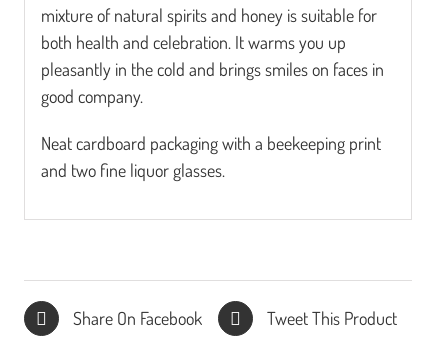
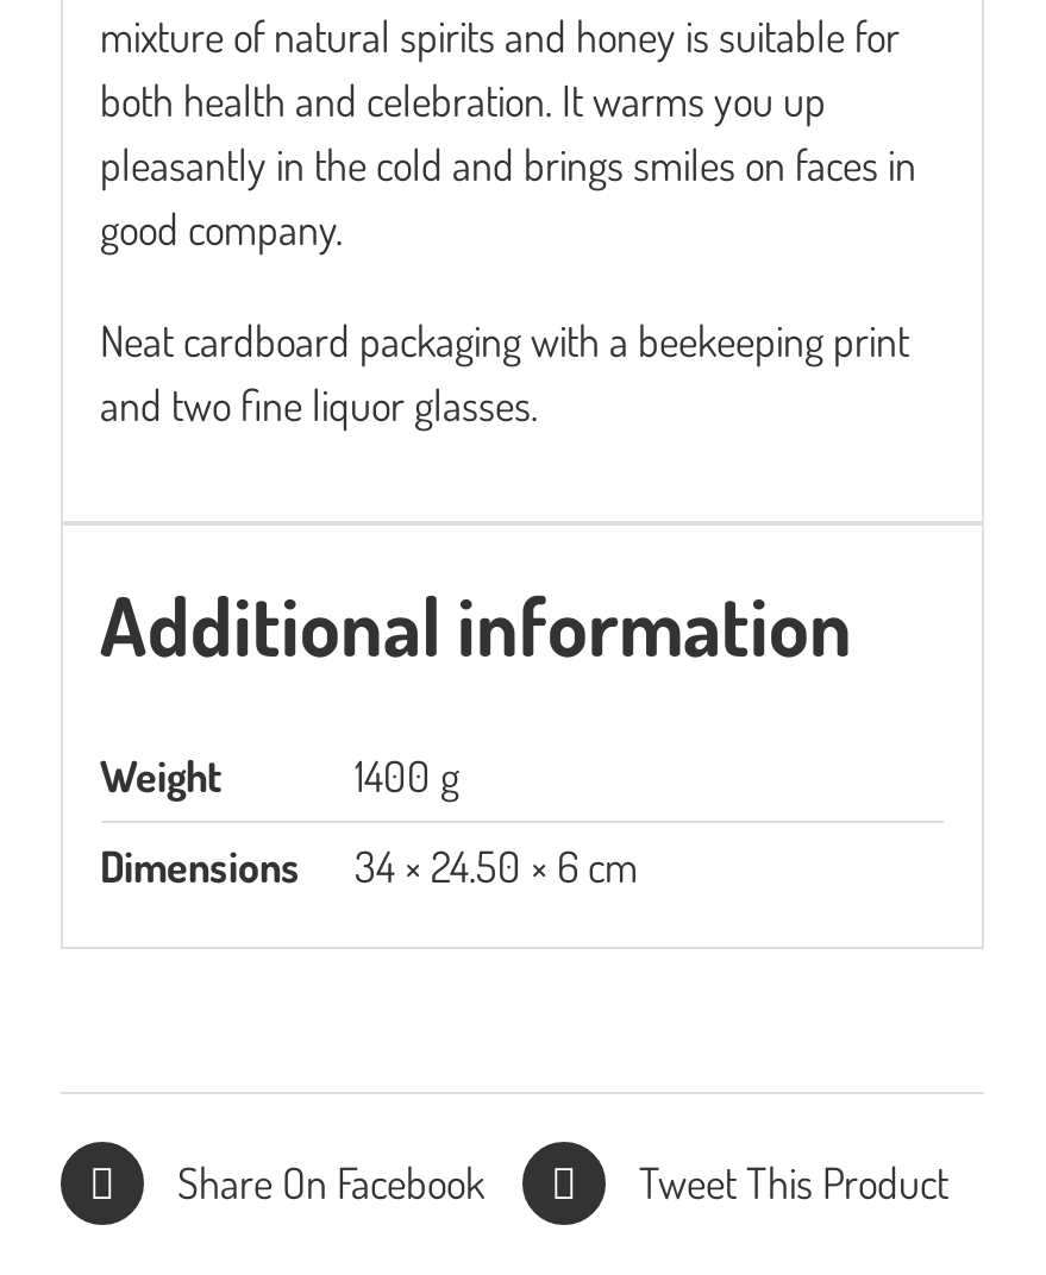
none -> [100,572,852,891] Additional information | Weight | 1400 g | Dimensions | 34 × 24.50 × 6 cm

